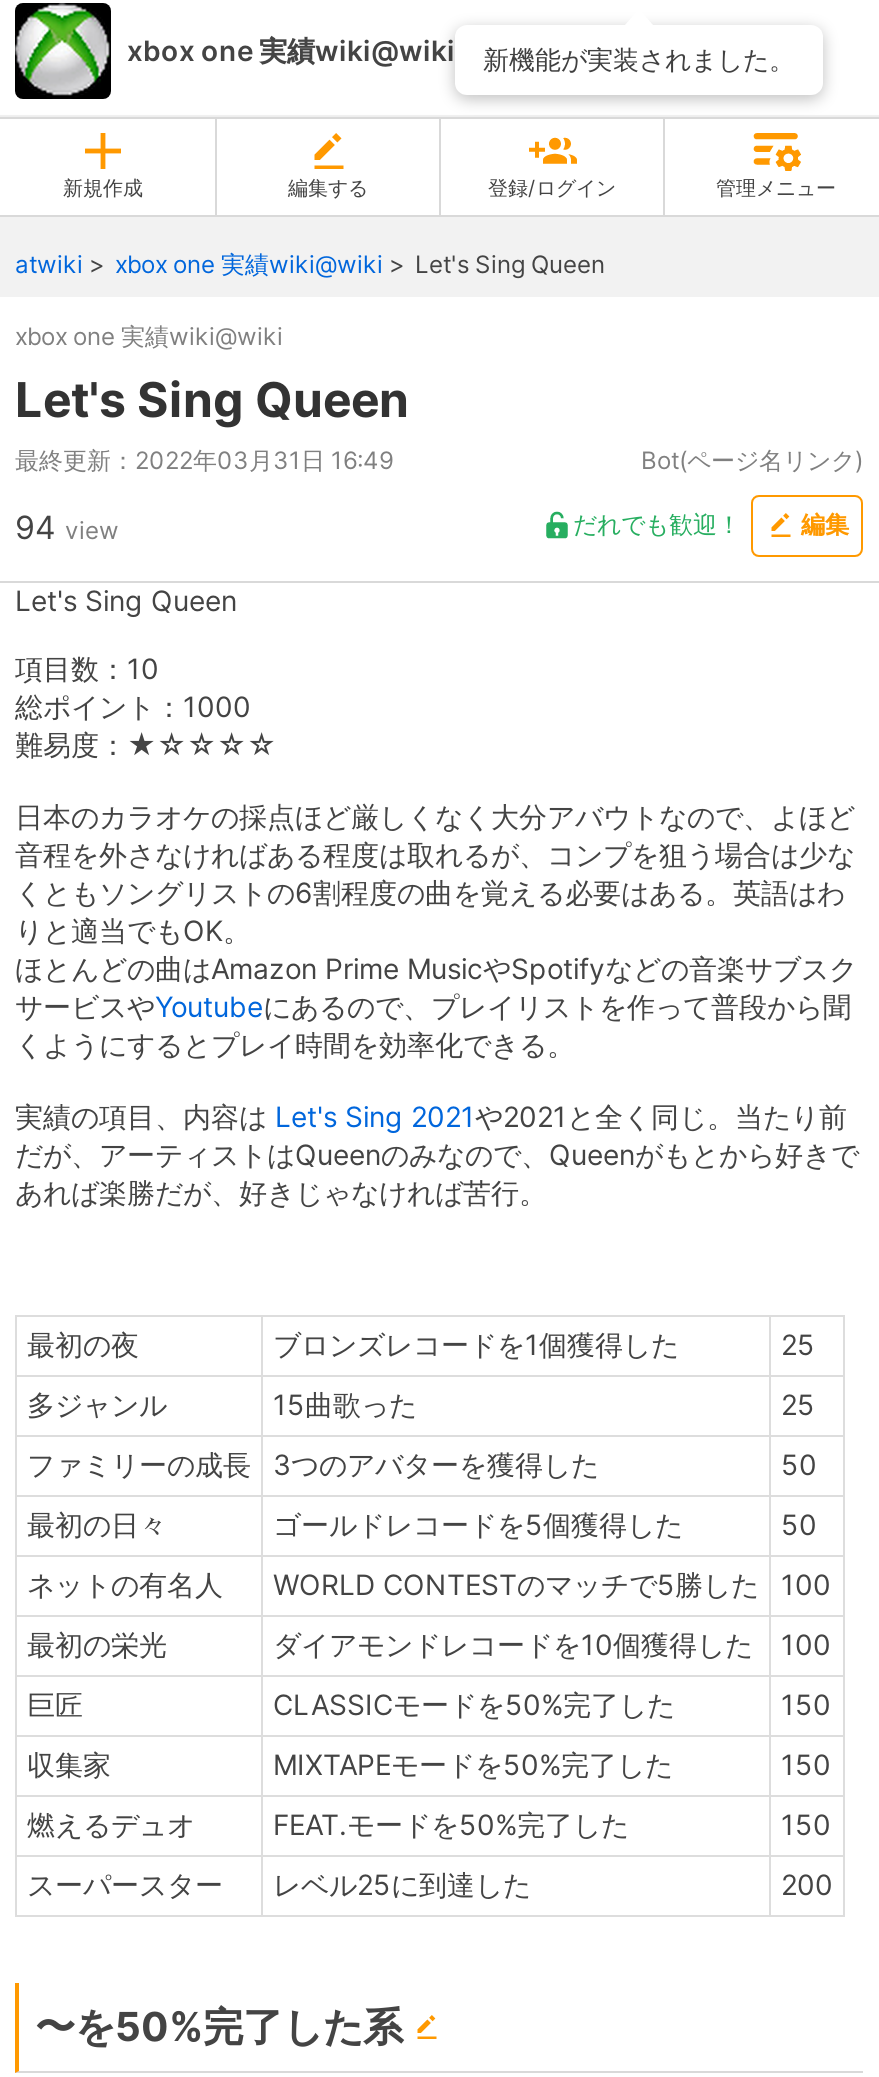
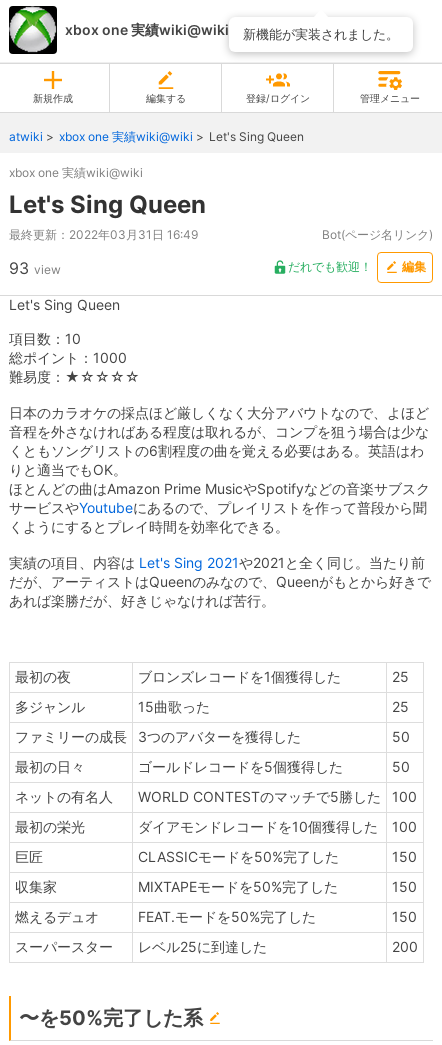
[15,506,119,546] 94 view -> [9,257,61,277] 93 view

